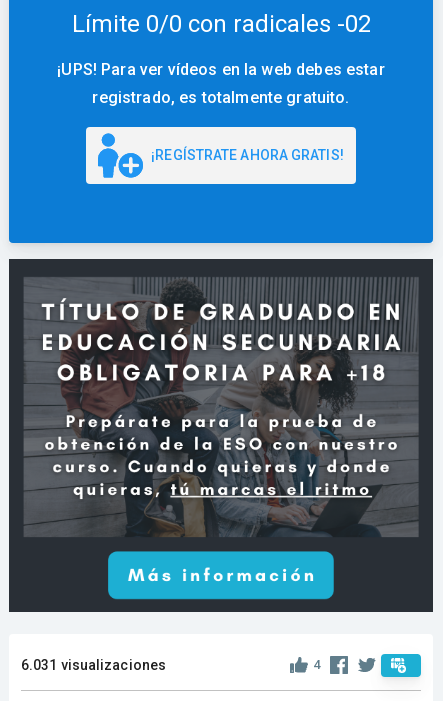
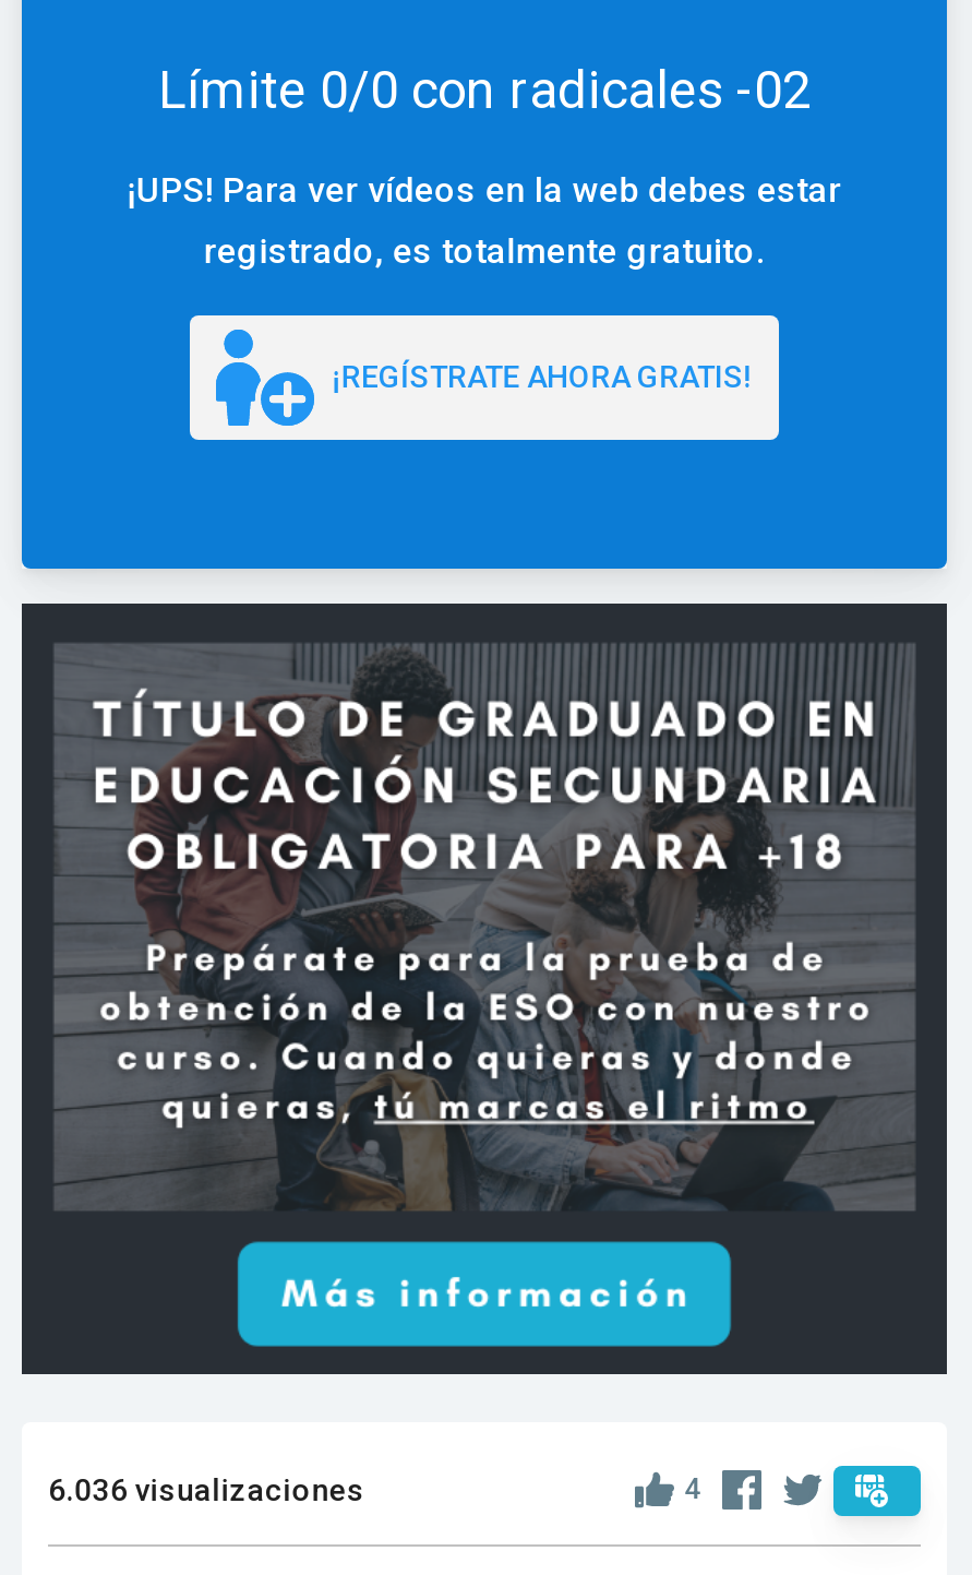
[21,657,166,673] 6.031 visualizaciones -> [48,1472,365,1507] 6.036 visualizaciones

